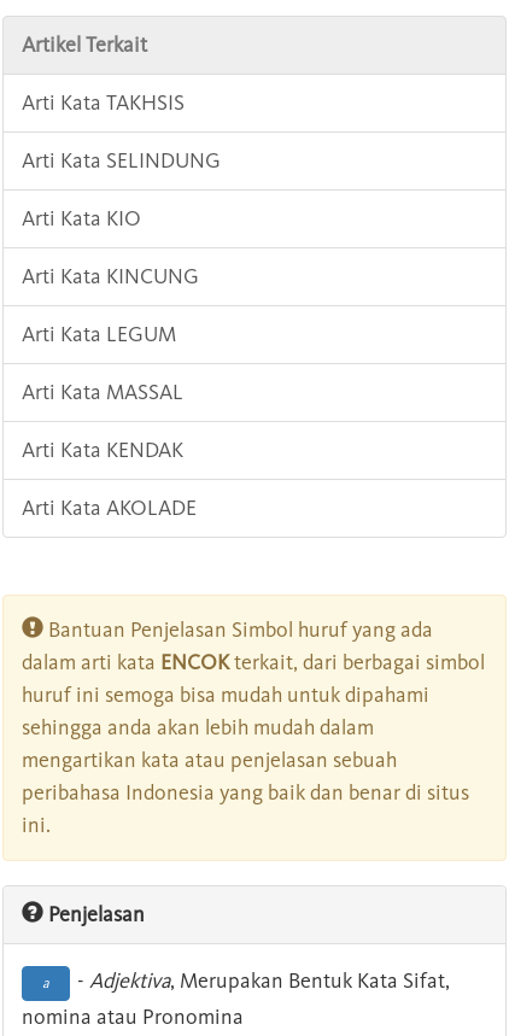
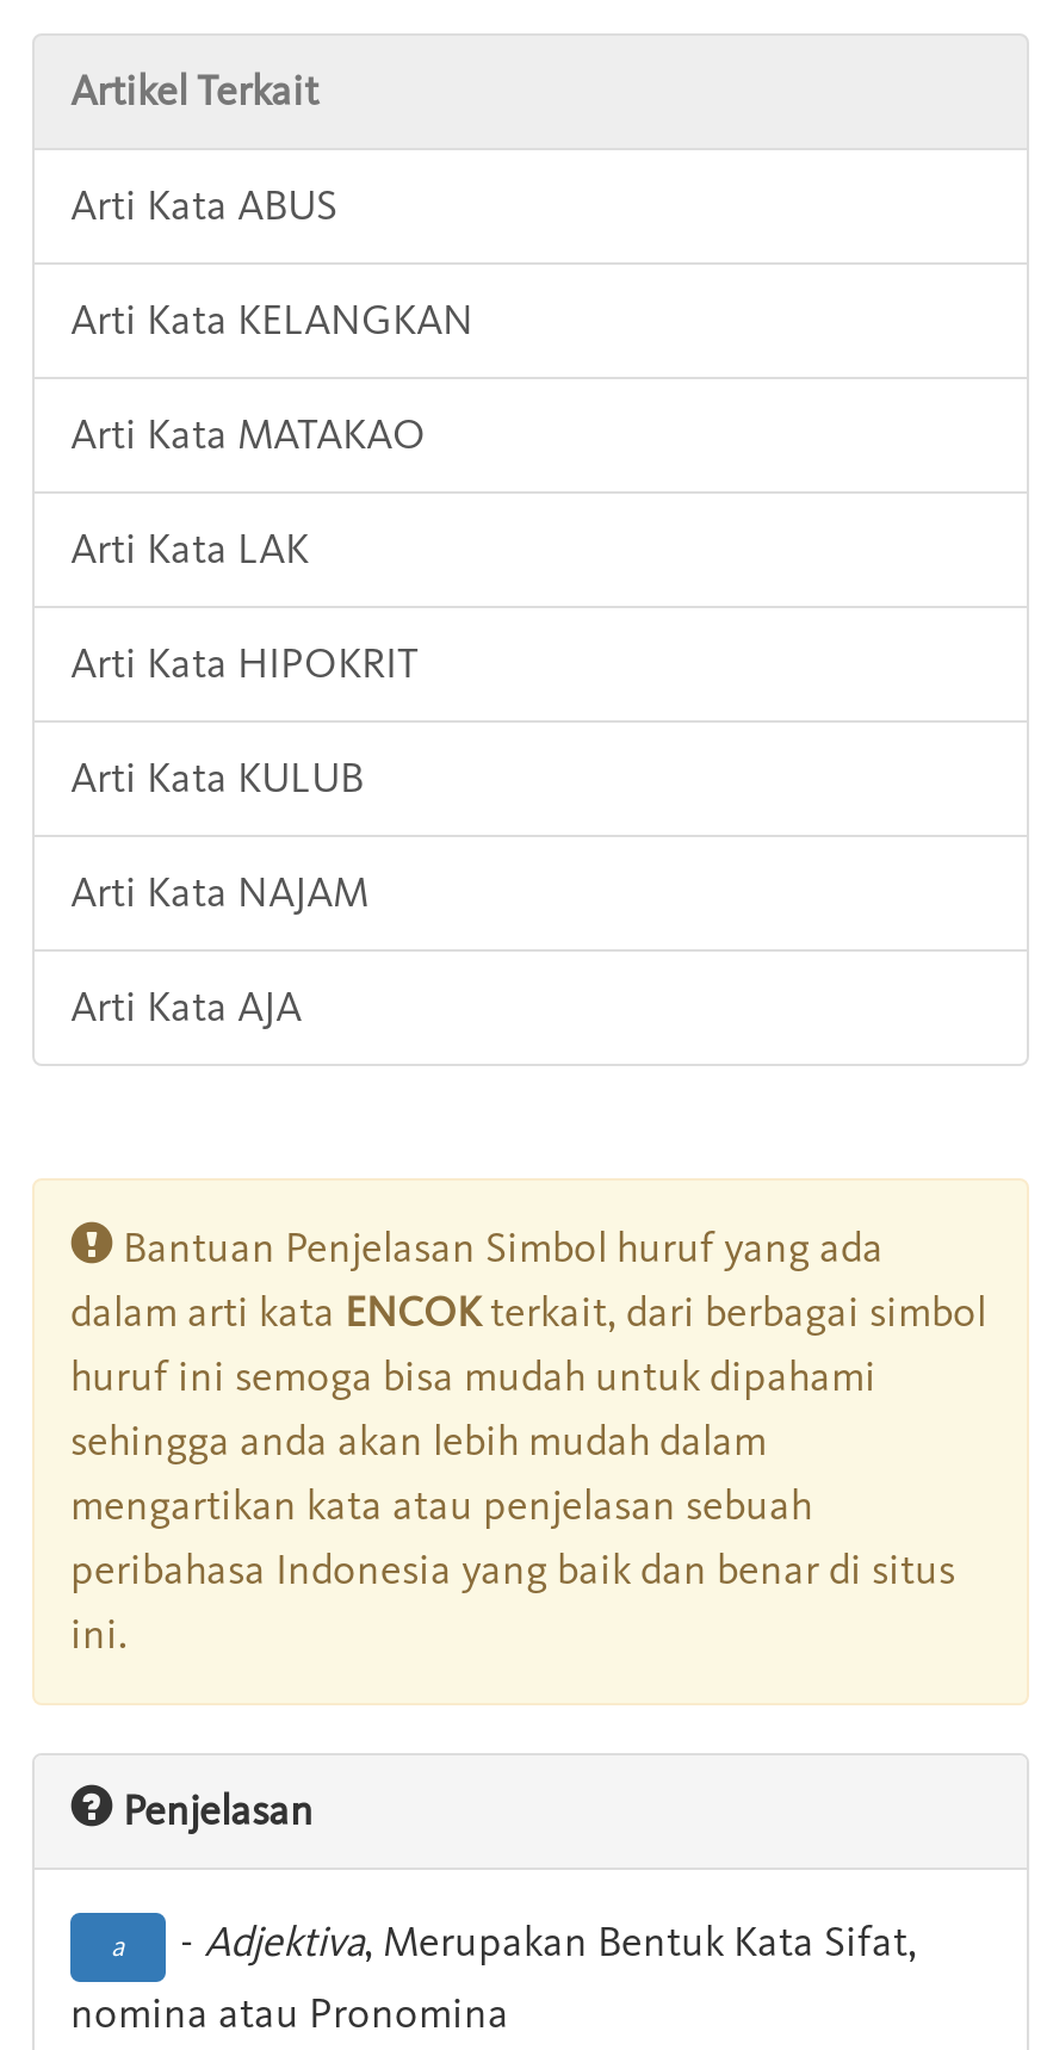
[22,89,185,116] Arti Kata TAKHSIS -> [70,179,337,232] Arti Kata ABUS
[22,147,221,174] Arti Kata SELINDUNG -> [70,294,473,346] Arti Kata KELANGKAN
[22,205,141,232] Arti Kata KIO -> [70,408,426,461] Arti Kata MATAKAO
[22,263,199,290] Arti Kata KINCUNG -> [70,523,309,575] Arti Kata LAK
[22,321,176,347] Arti Kata LEGUM -> [70,637,419,690] Arti Kata HIPOKRIT
[22,379,183,405] Arti Kata MASSAL -> [70,752,364,804] Arti Kata KULUB
[22,437,183,463] Arti Kata KENDAK -> [70,866,368,919] Arti Kata NAJAM
[22,495,197,521] Arti Kata AKOLADE -> [70,981,302,1033] Arti Kata AJA

